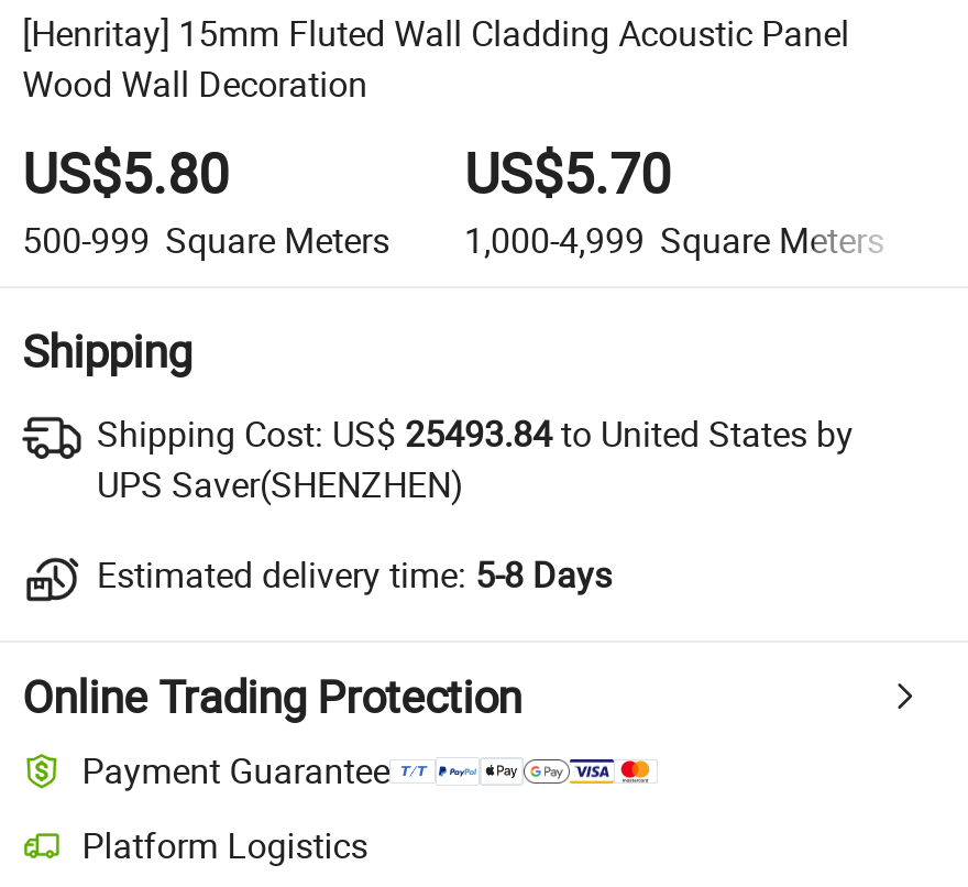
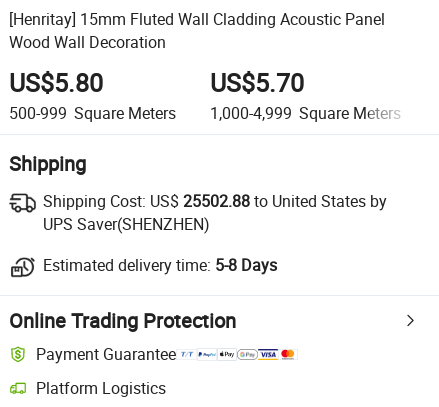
[97,409,854,457] Shipping Cost: US$25493.84to United States by -> [43,190,387,212] Shipping Cost: US$25502.88to United States by

